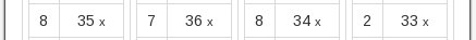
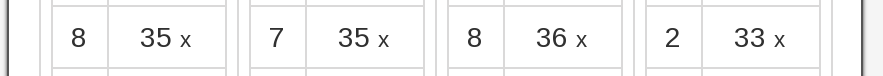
[147,12,213,29] 7 36 x -> [269,21,390,53] 7 35 x
[255,12,321,29] 8 34 x -> [467,21,588,53] 8 36 x

